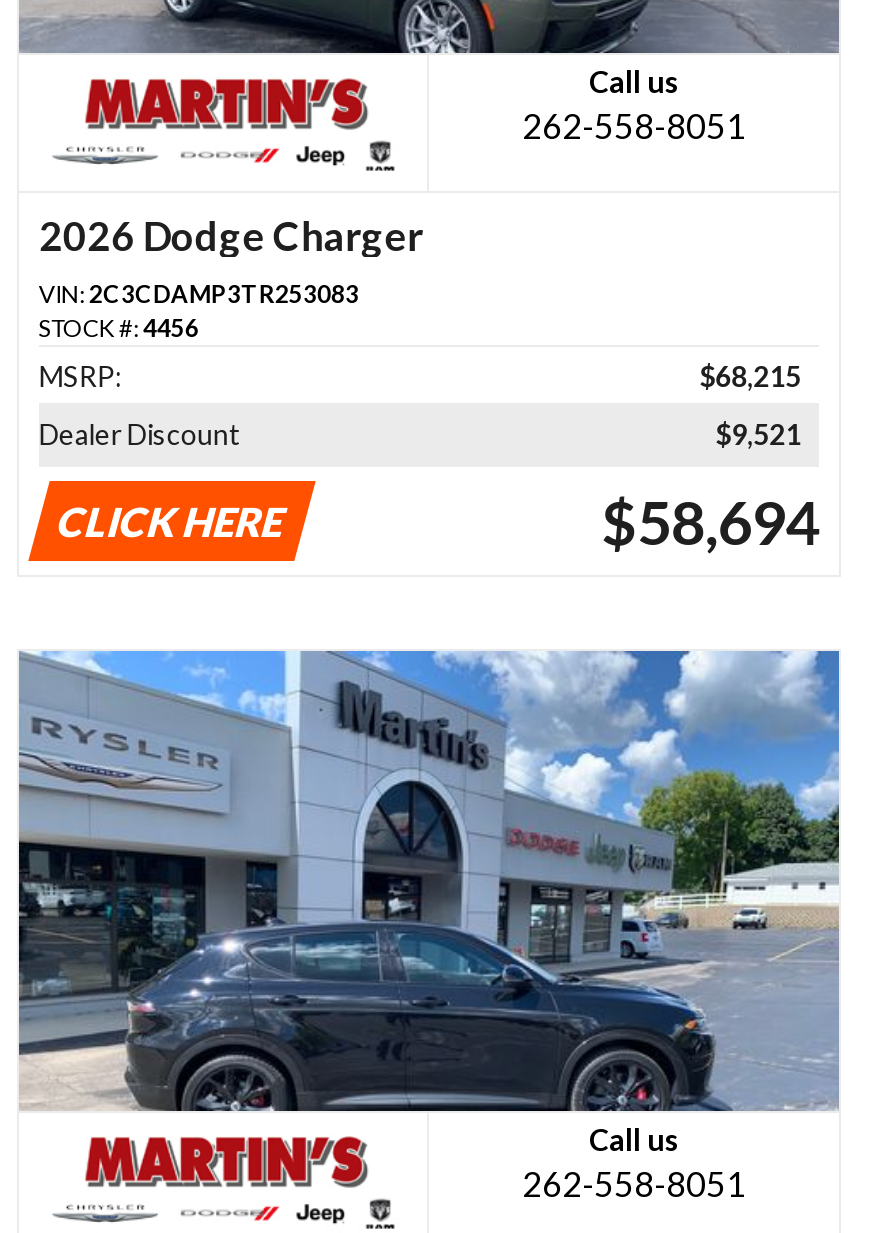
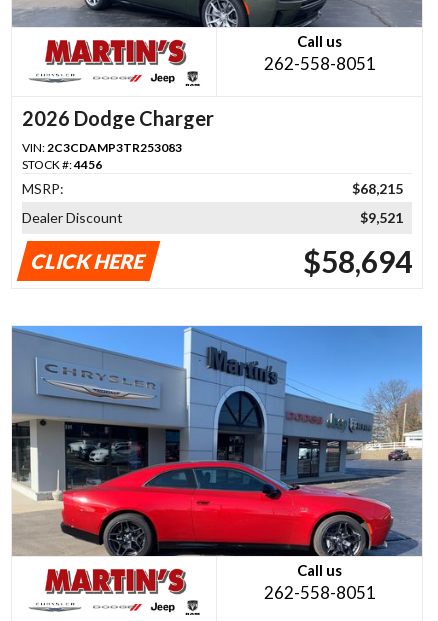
[17,650,839,1114] [image] -> [12,325,422,557] [image]

